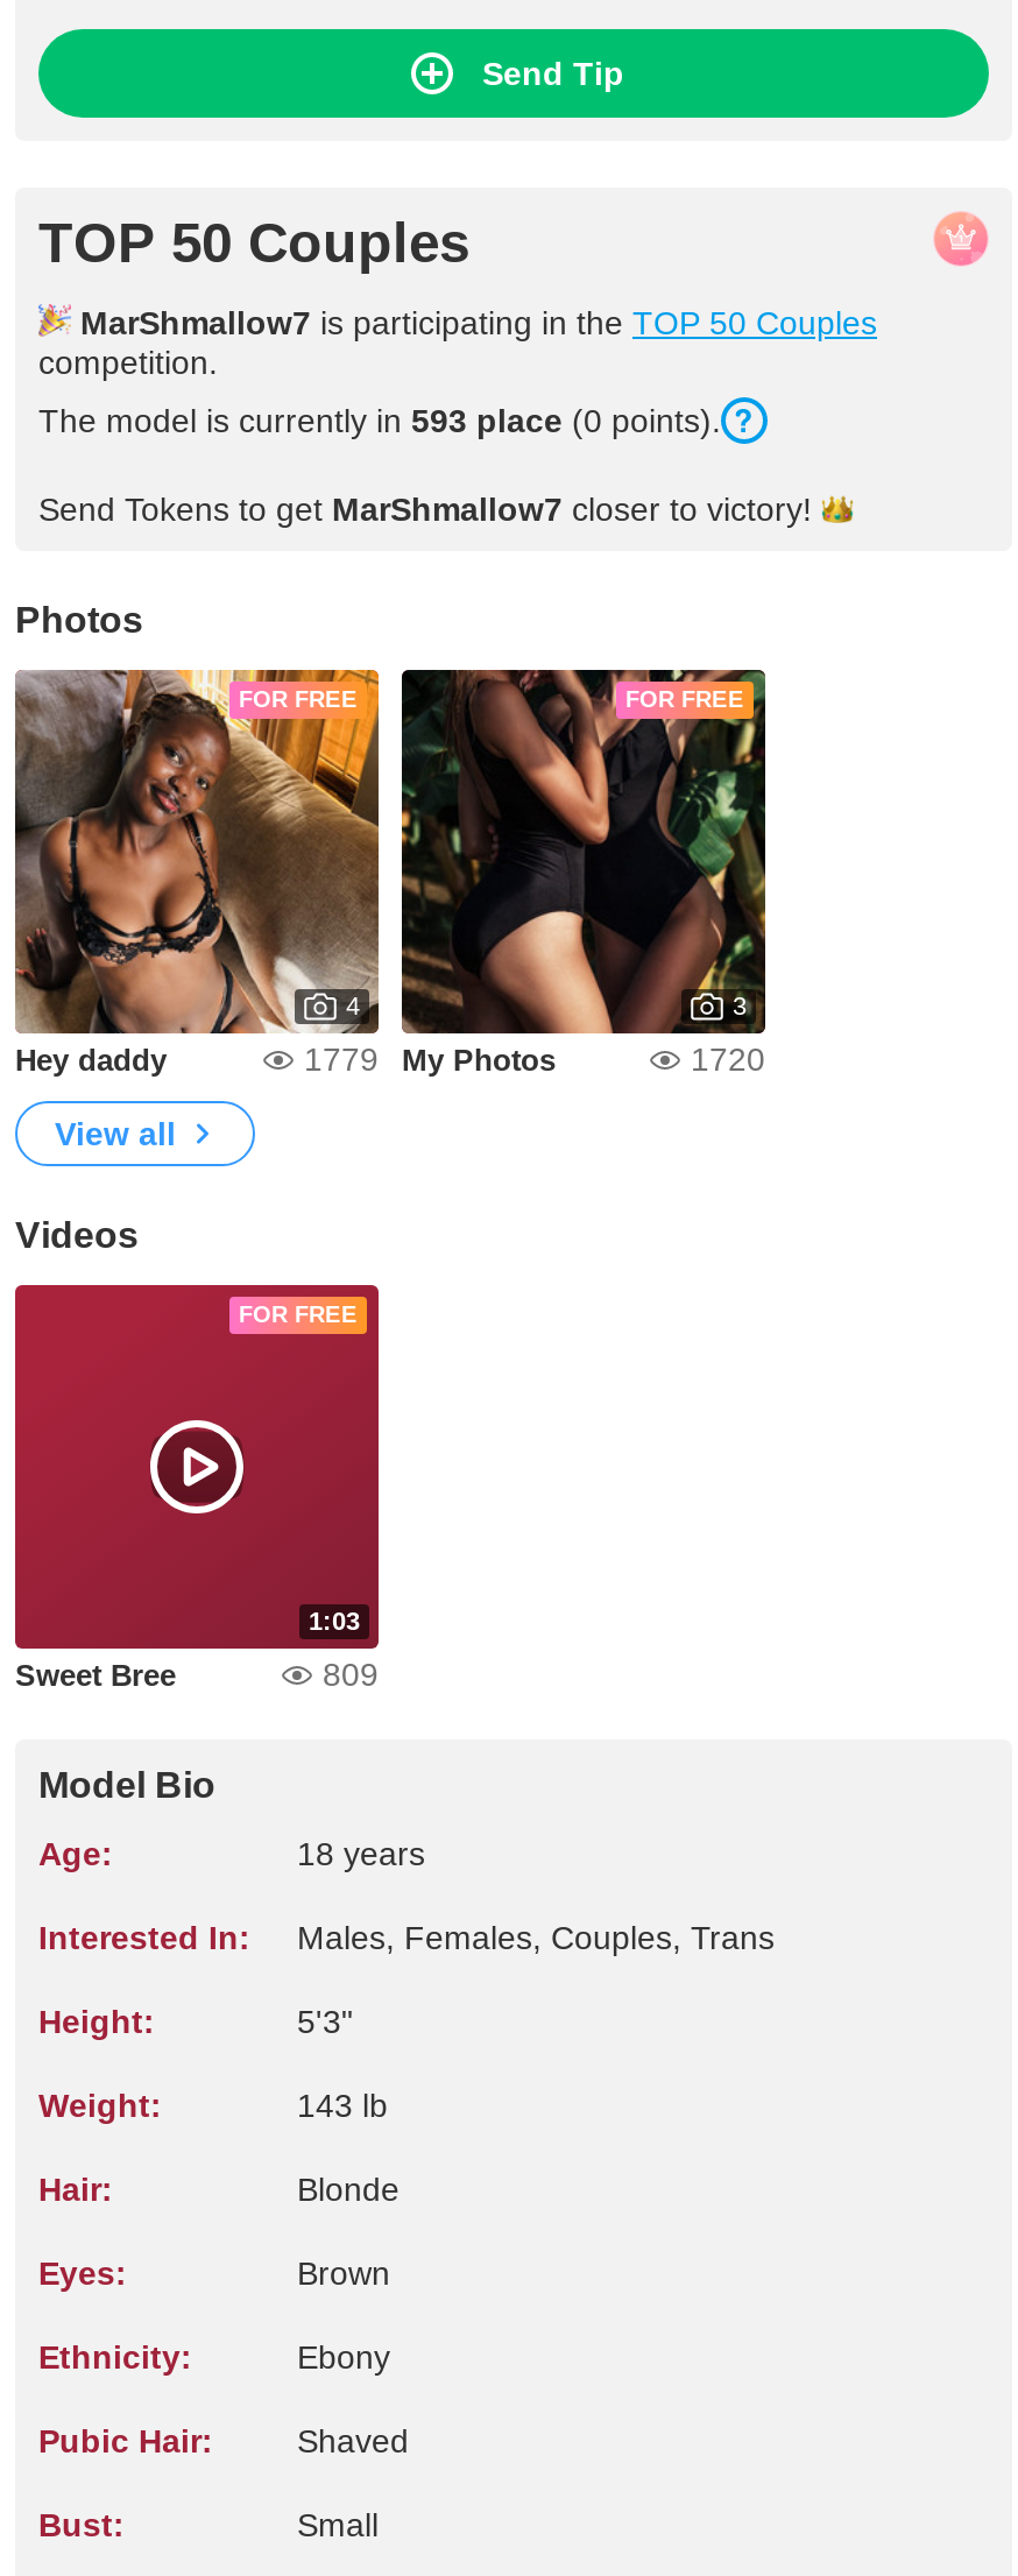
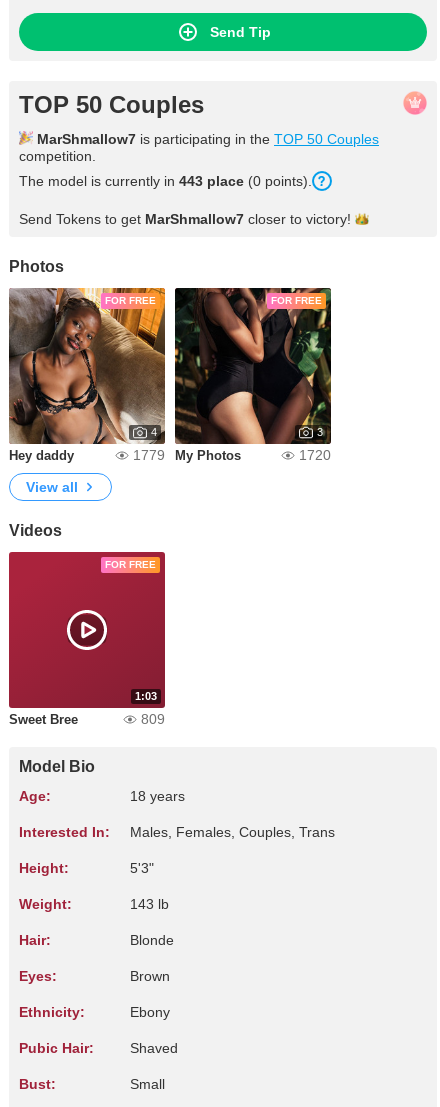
[38,402,721,439] The model is currently in 593 place (0 points). -> [19,173,312,189] The model is currently in 443 place (0 points).

